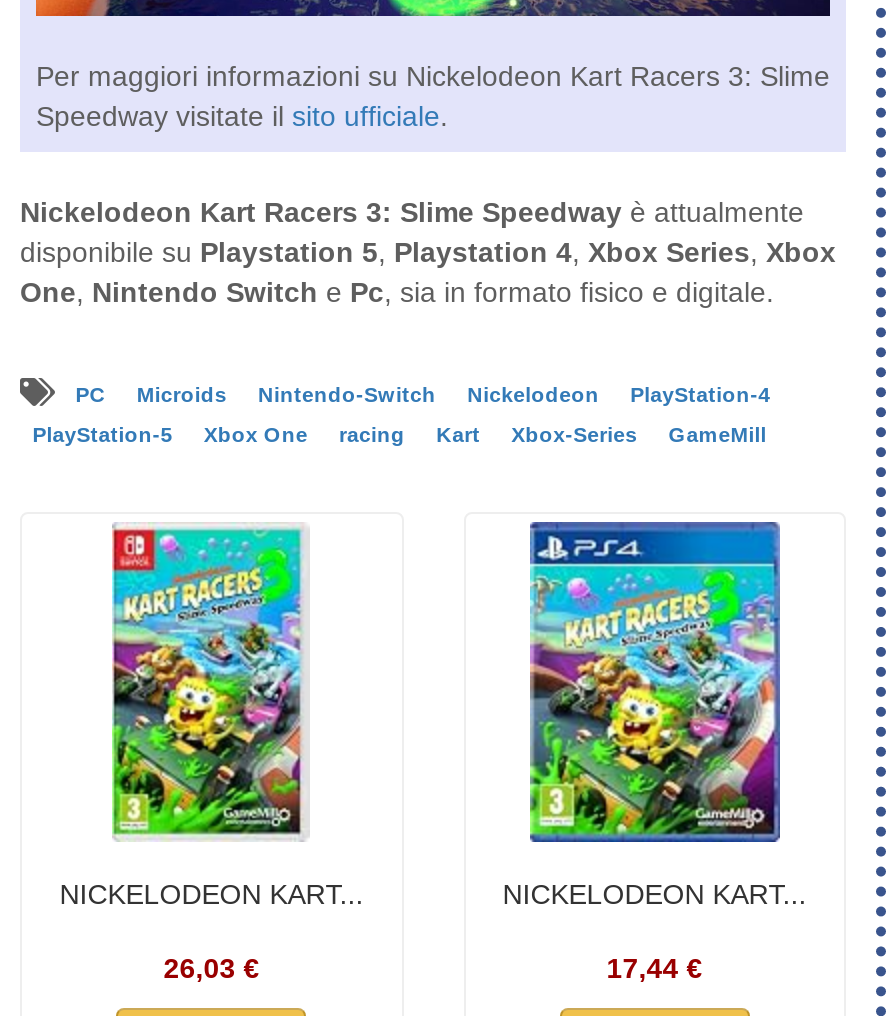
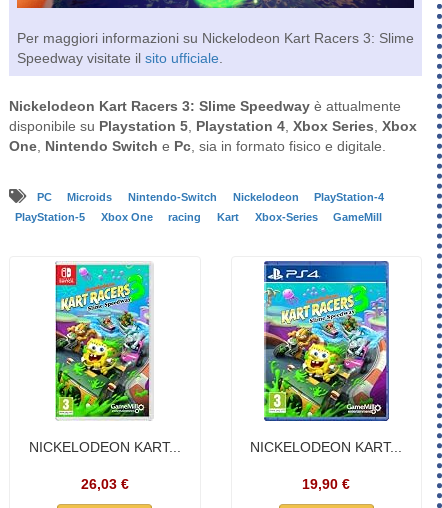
[606,952,702,984] 17,44 € -> [302,476,350,492] 19,90 €

